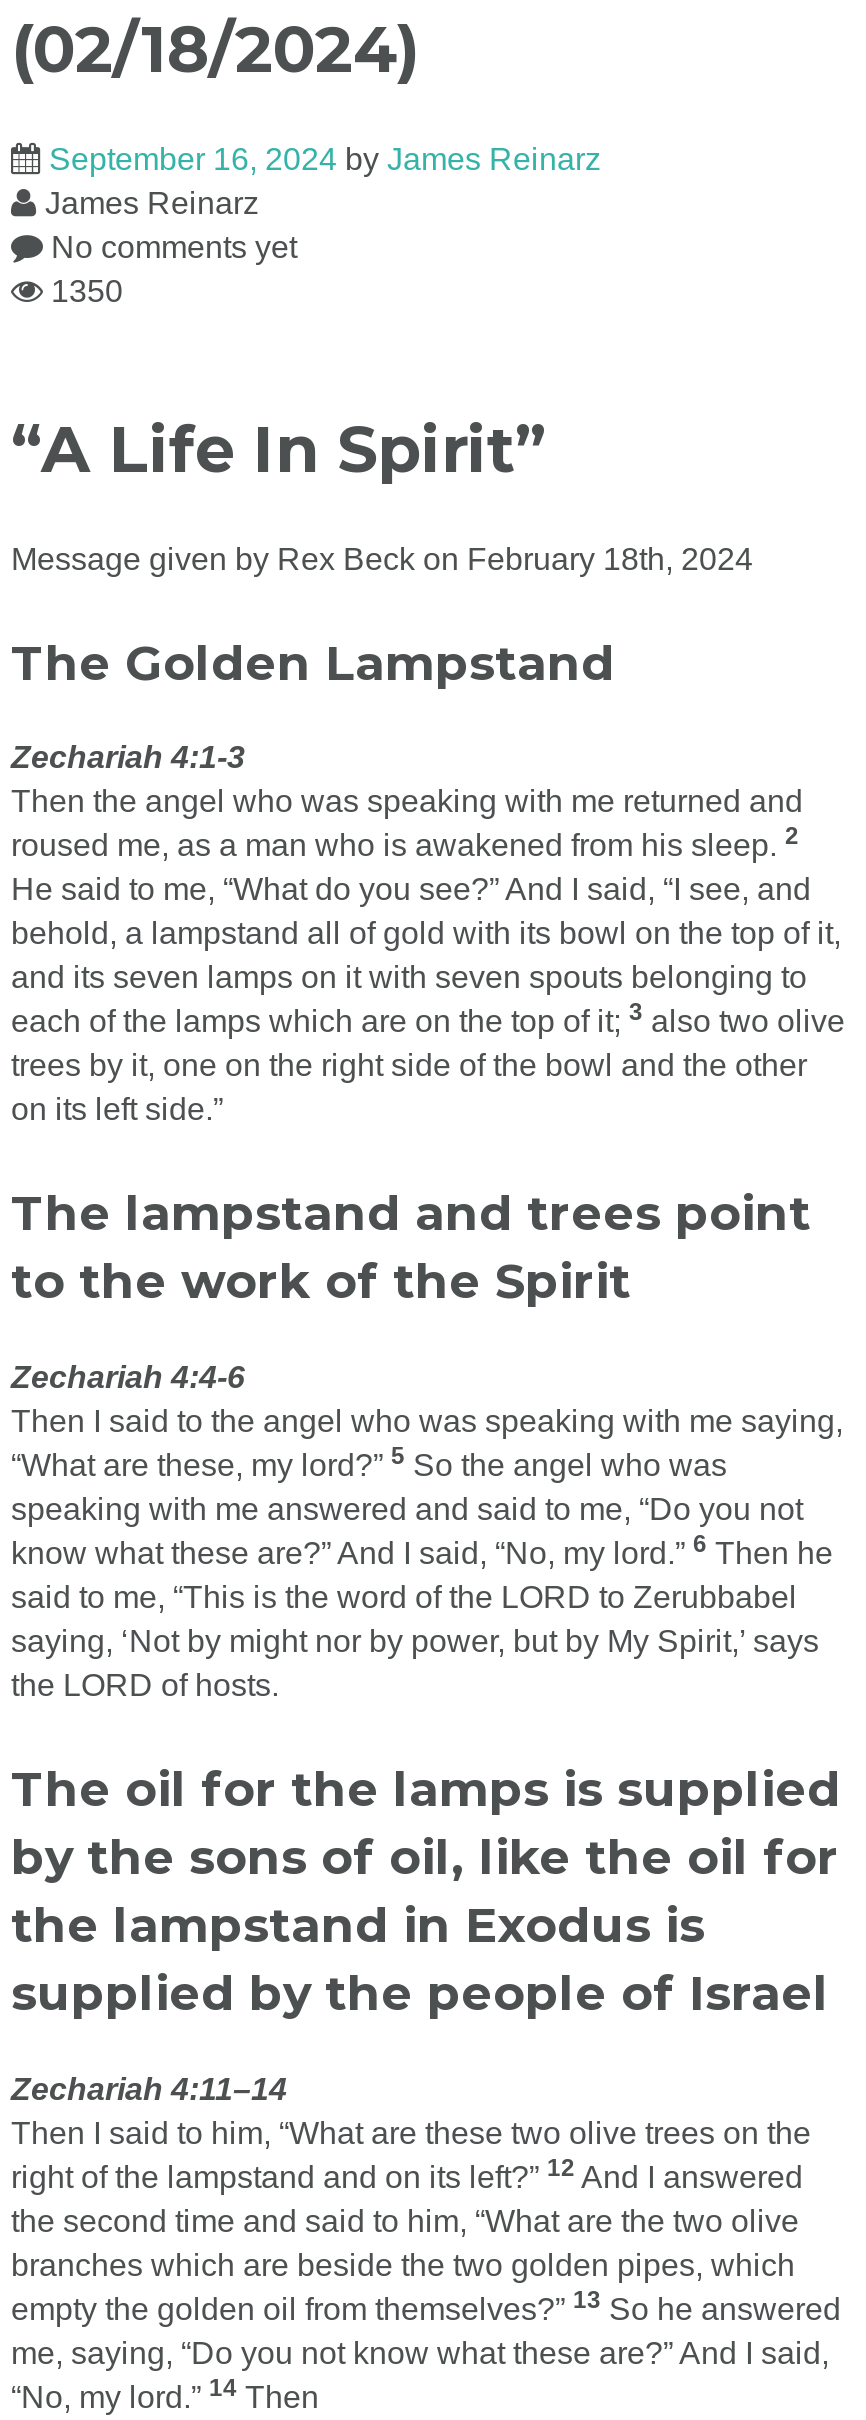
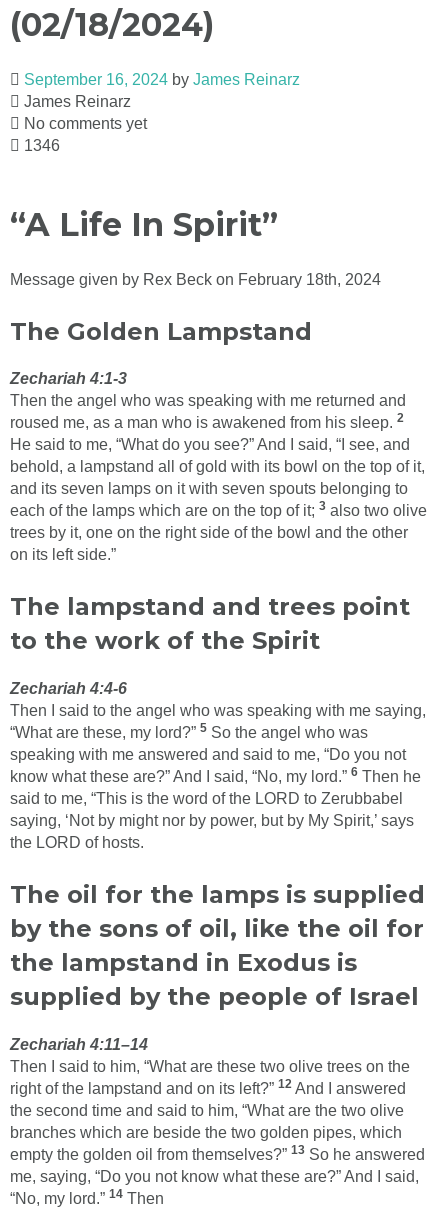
[43,273,123,307] 1350 -> [20,137,60,154] 1346

